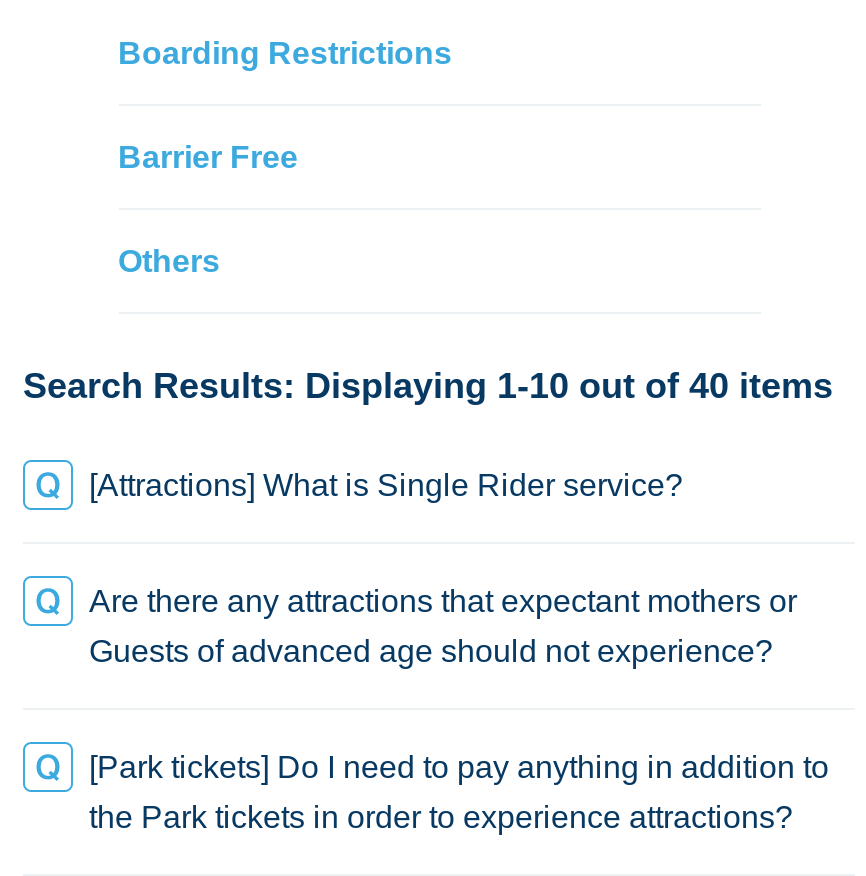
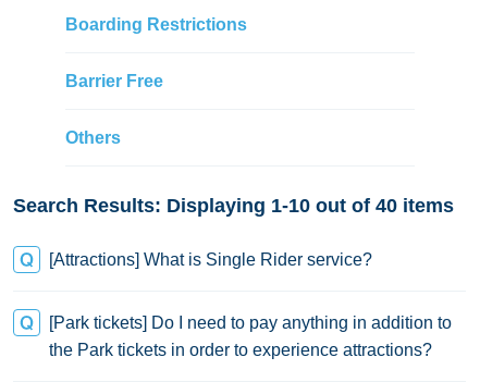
[89,584,797,668] Are there any attractions that expectant mothers or | Guests of advanced age should not experience? -> none

